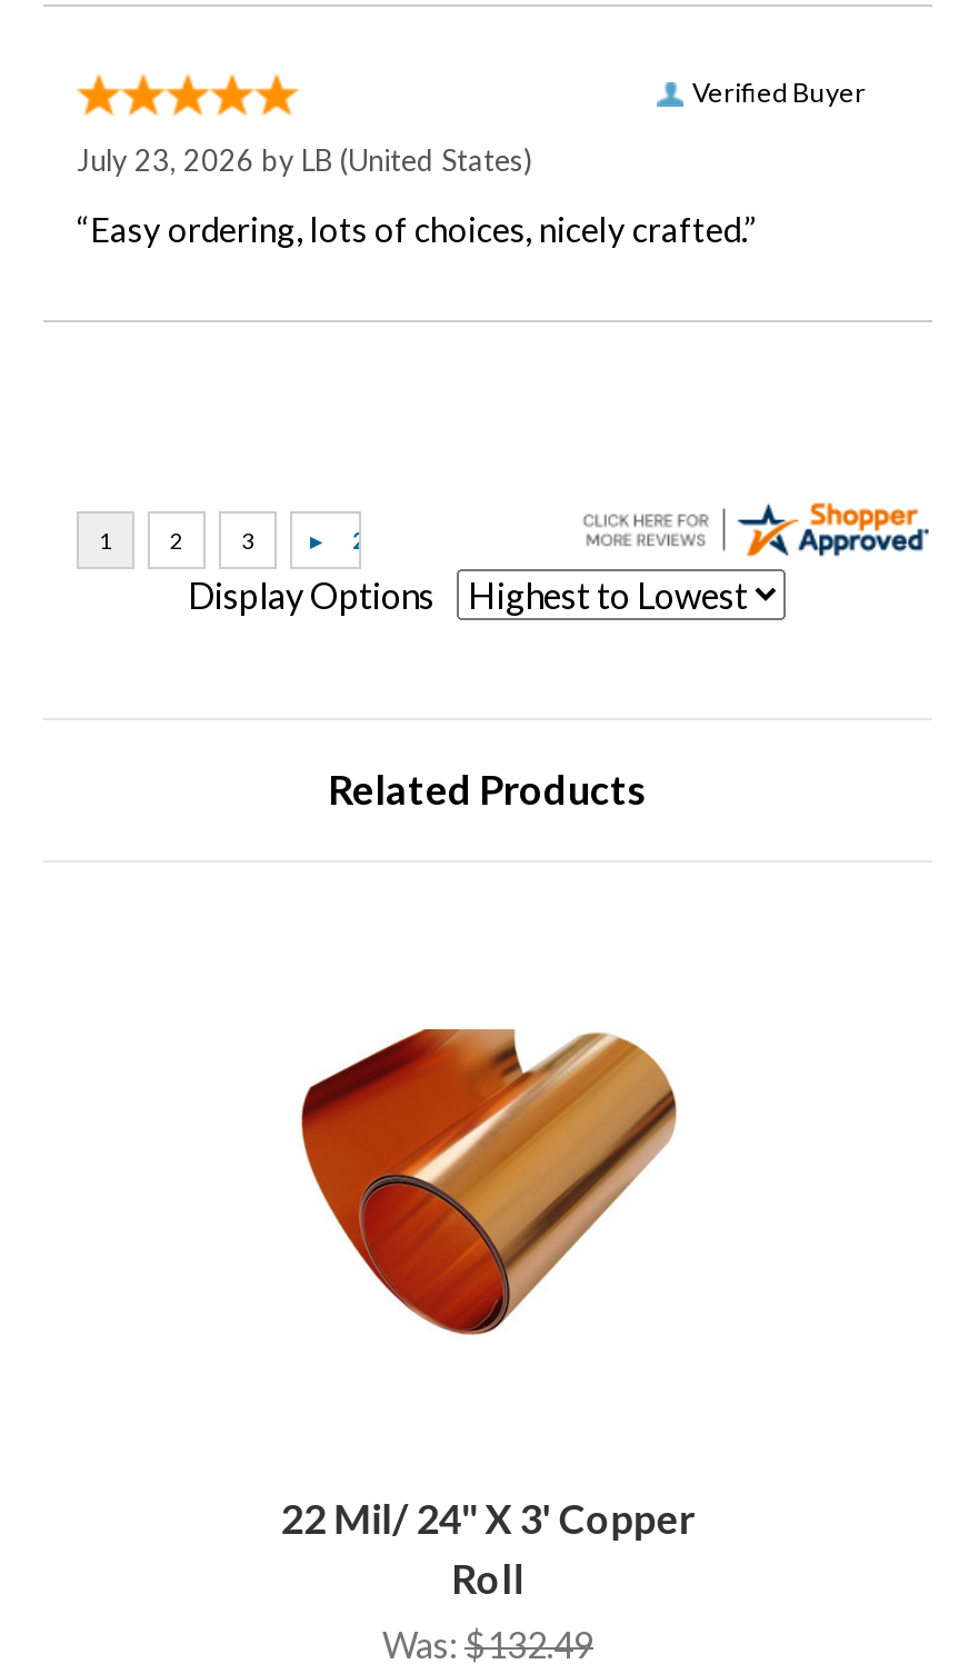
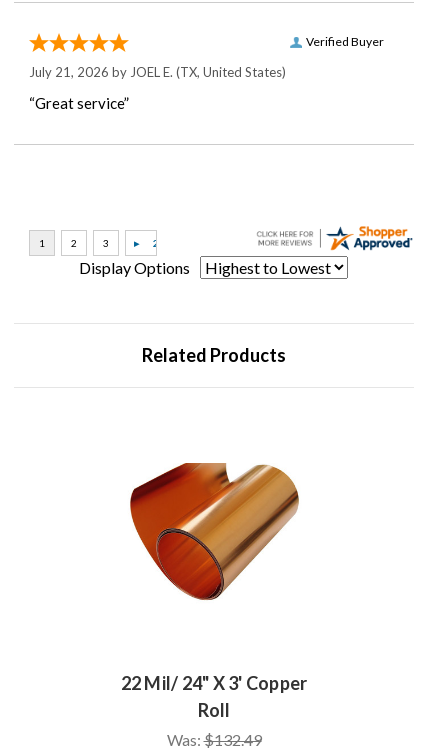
[77,143,532,178] July 23, 2026 by LB (United States) -> [29,64,286,80] July 21, 2026 by JOEL E. (TX, United States)
[77,209,755,249] “Easy ordering, lots of choices, nicely crafted.” -> [29,94,129,112] “Great service”

